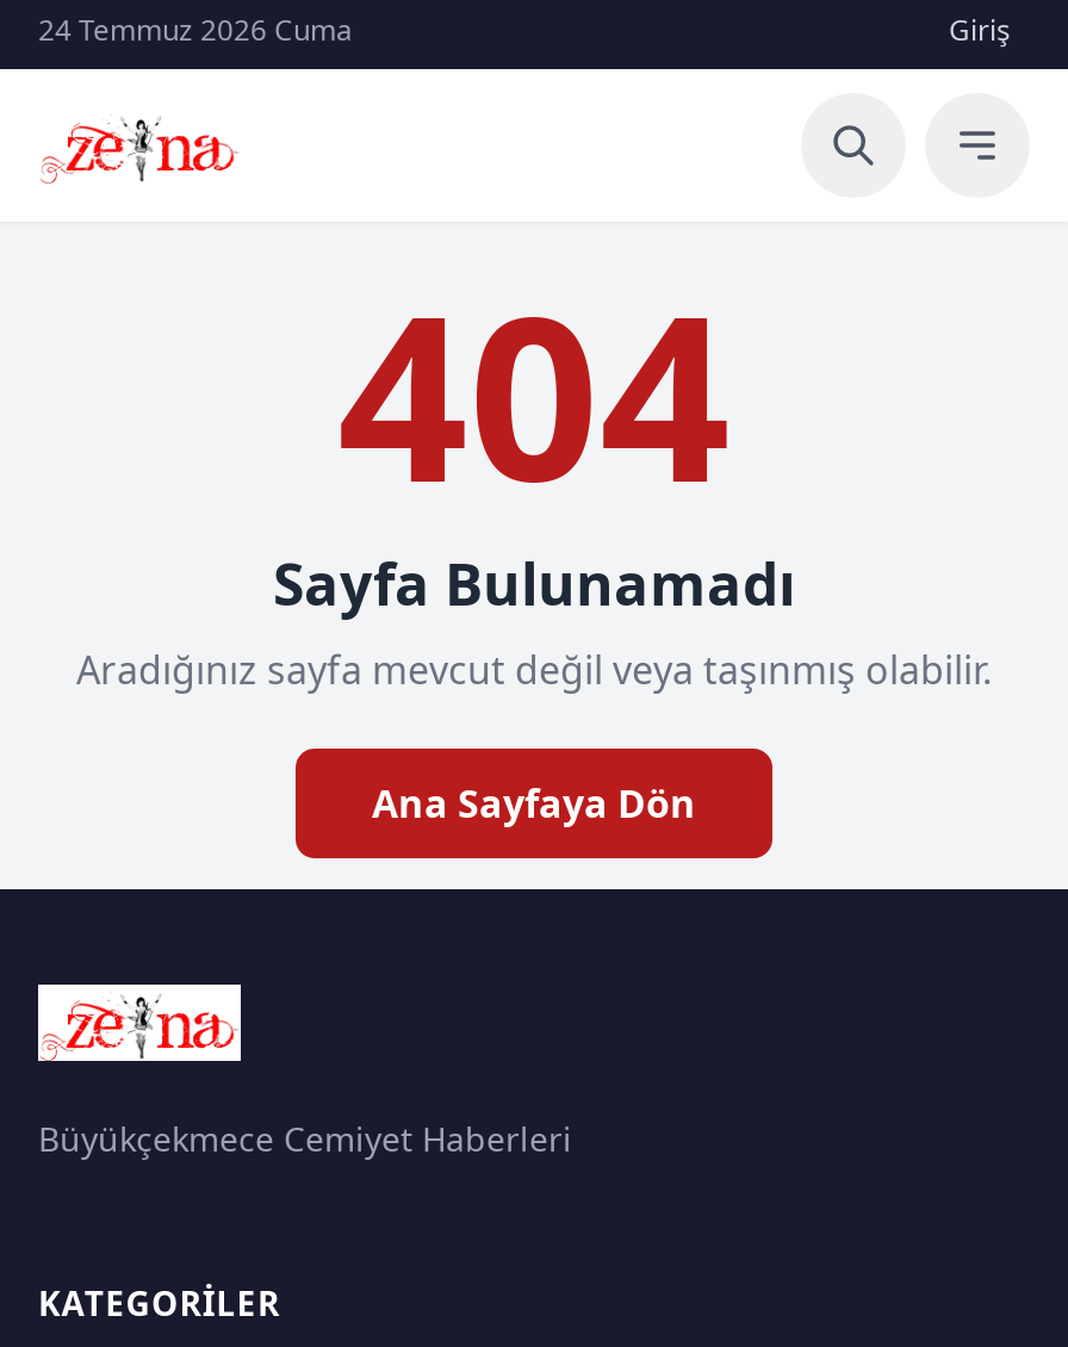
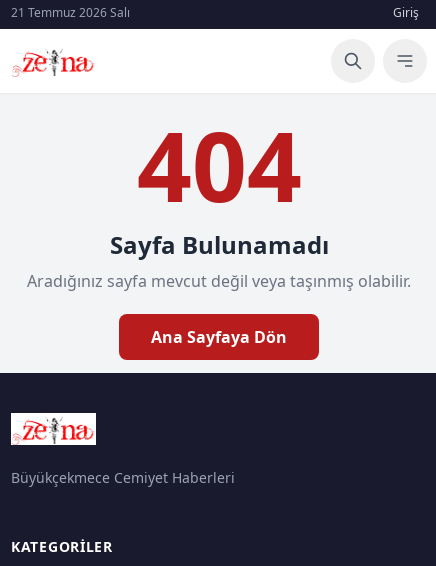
[38,10,353,50] 24 Temmuz 2026 Cuma -> [11,4,130,21] 21 Temmuz 2026 Salı

